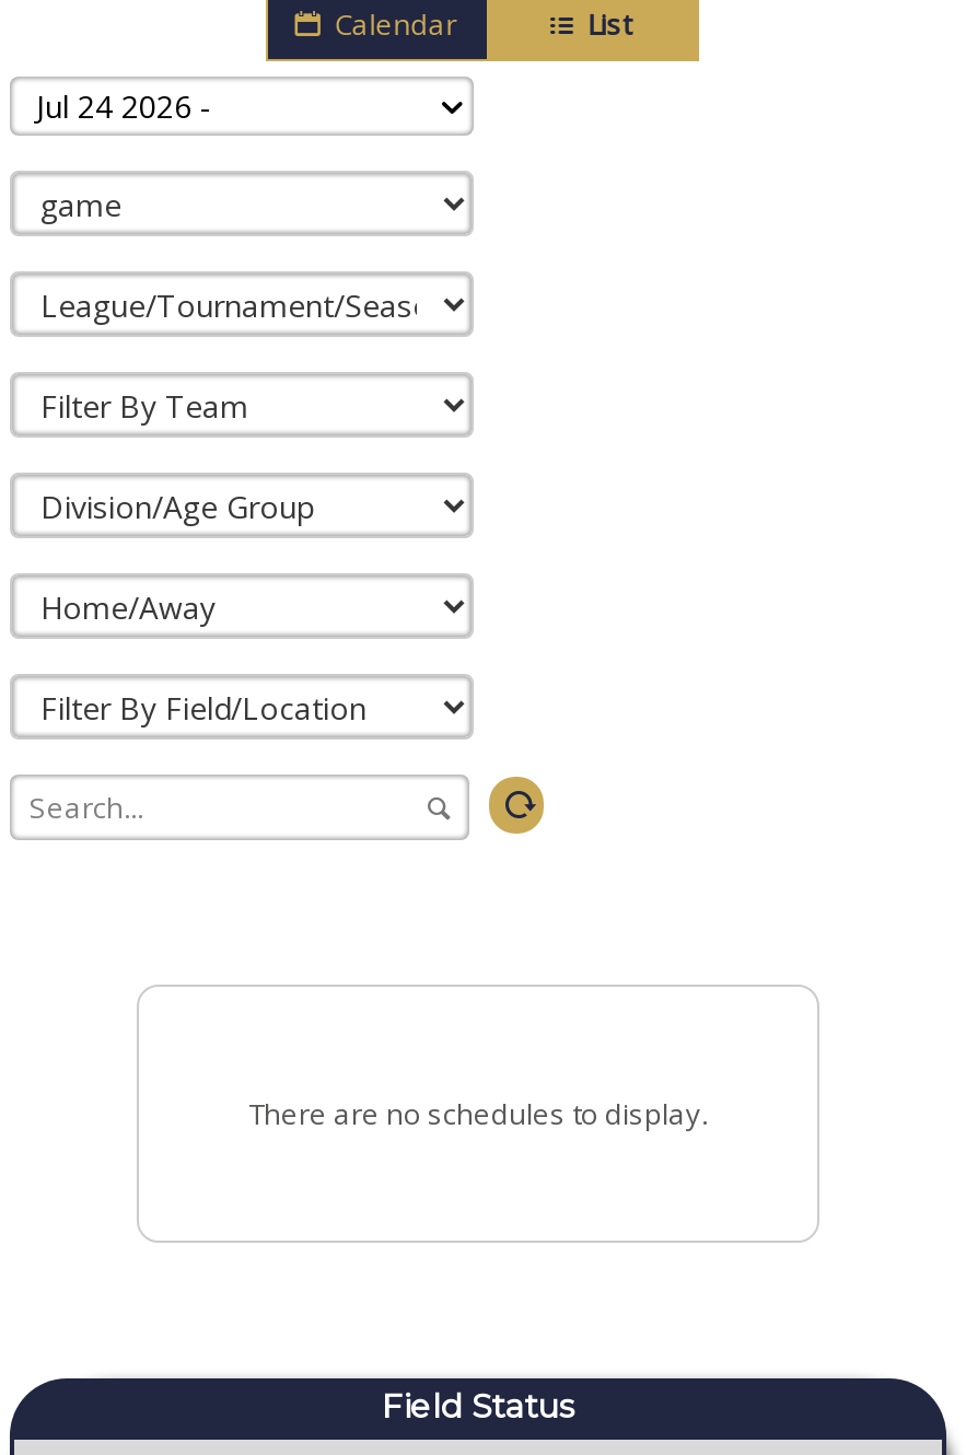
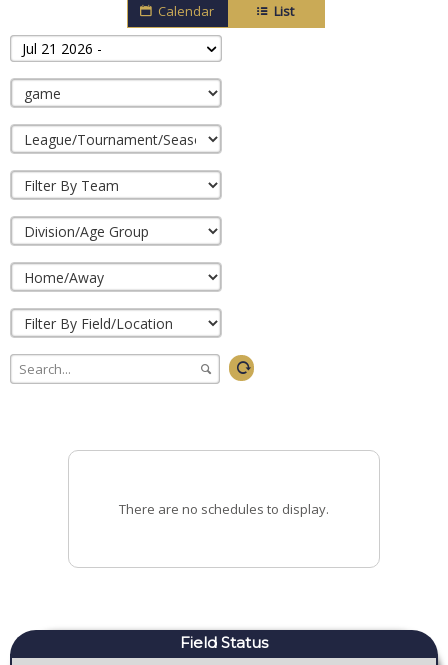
[36,85,211,127] Jul 24 2026 - -> [22,39,102,58] Jul 21 2026 -

